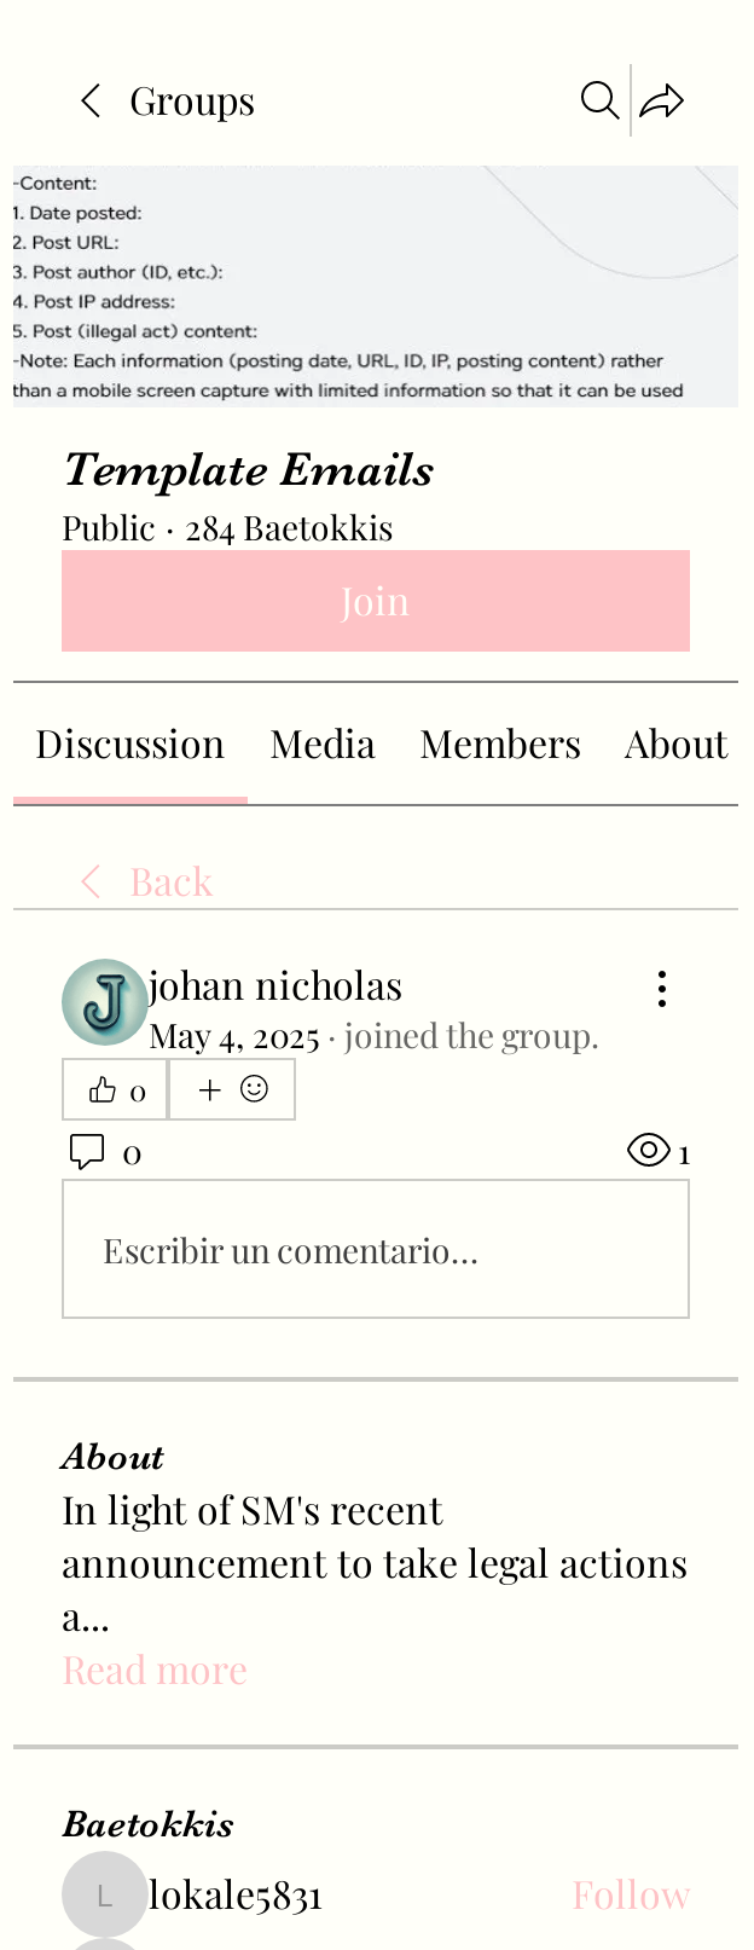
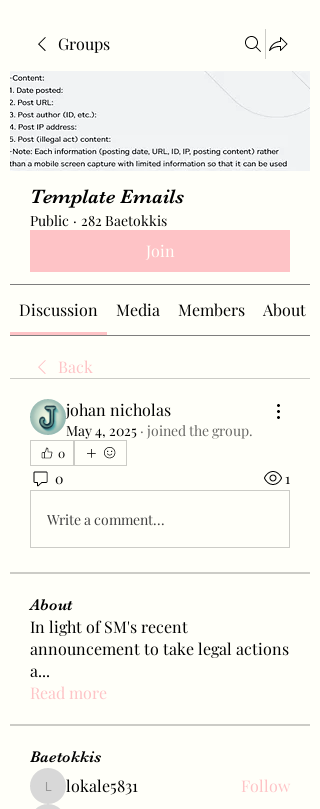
[62,504,393,550] Public · 284 Baetokkis -> [30,211,167,230] Public · 282 Baetokkis
[103,1226,480,1272] Escribir un comentario... -> [47,509,165,528] Write a comment...

